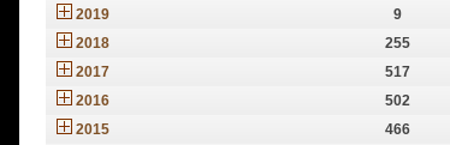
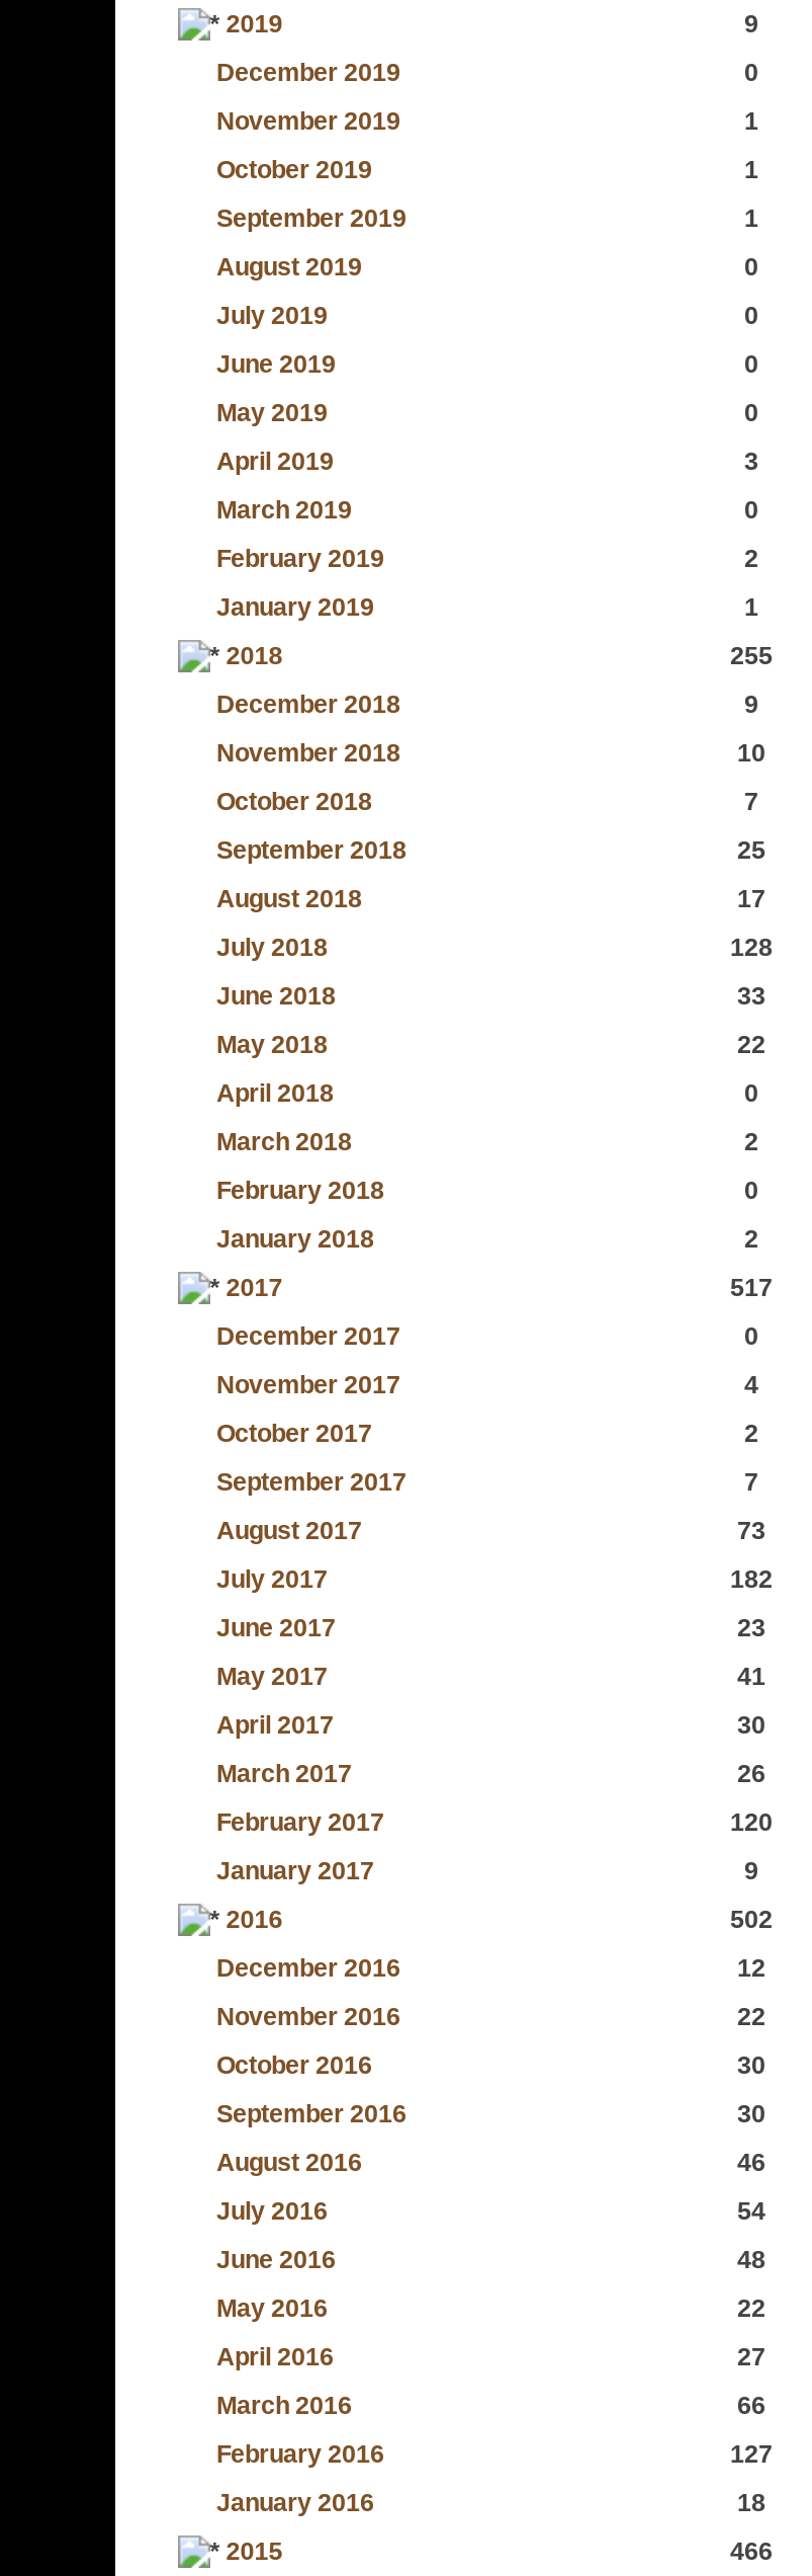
none -> [216,59,758,622] December 2019 | 0 | November 2019 | 1 | October 2019 | 1 | September 2019 | 1 | August 2019 | 0 | July 2019 | 0 | June 2019 | 0 | May 2019 | 0 | April 2019 | 3 | March 2019 | 0 | February 2019 | 2 | January 2019 | 1
none -> [216,691,773,1254] December 2018 | 9 | November 2018 | 10 | October 2018 | 7 | September 2018 | 25 | August 2018 | 17 | July 2018 | 128 | June 2018 | 33 | May 2018 | 22 | April 2018 | 0 | March 2018 | 2 | February 2018 | 0 | January 2018 | 2
none -> [216,1323,773,1886] December 2017 | 0 | November 2017 | 4 | October 2017 | 2 | September 2017 | 7 | August 2017 | 73 | July 2017 | 182 | June 2017 | 23 | May 2017 | 41 | April 2017 | 30 | March 2017 | 26 | February 2017 | 120 | January 2017 | 9
none -> [216,1955,773,2518] December 2016 | 12 | November 2016 | 22 | October 2016 | 30 | September 2016 | 30 | August 2016 | 46 | July 2016 | 54 | June 2016 | 48 | May 2016 | 22 | April 2016 | 27 | March 2016 | 66 | February 2016 | 127 | January 2016 | 18

